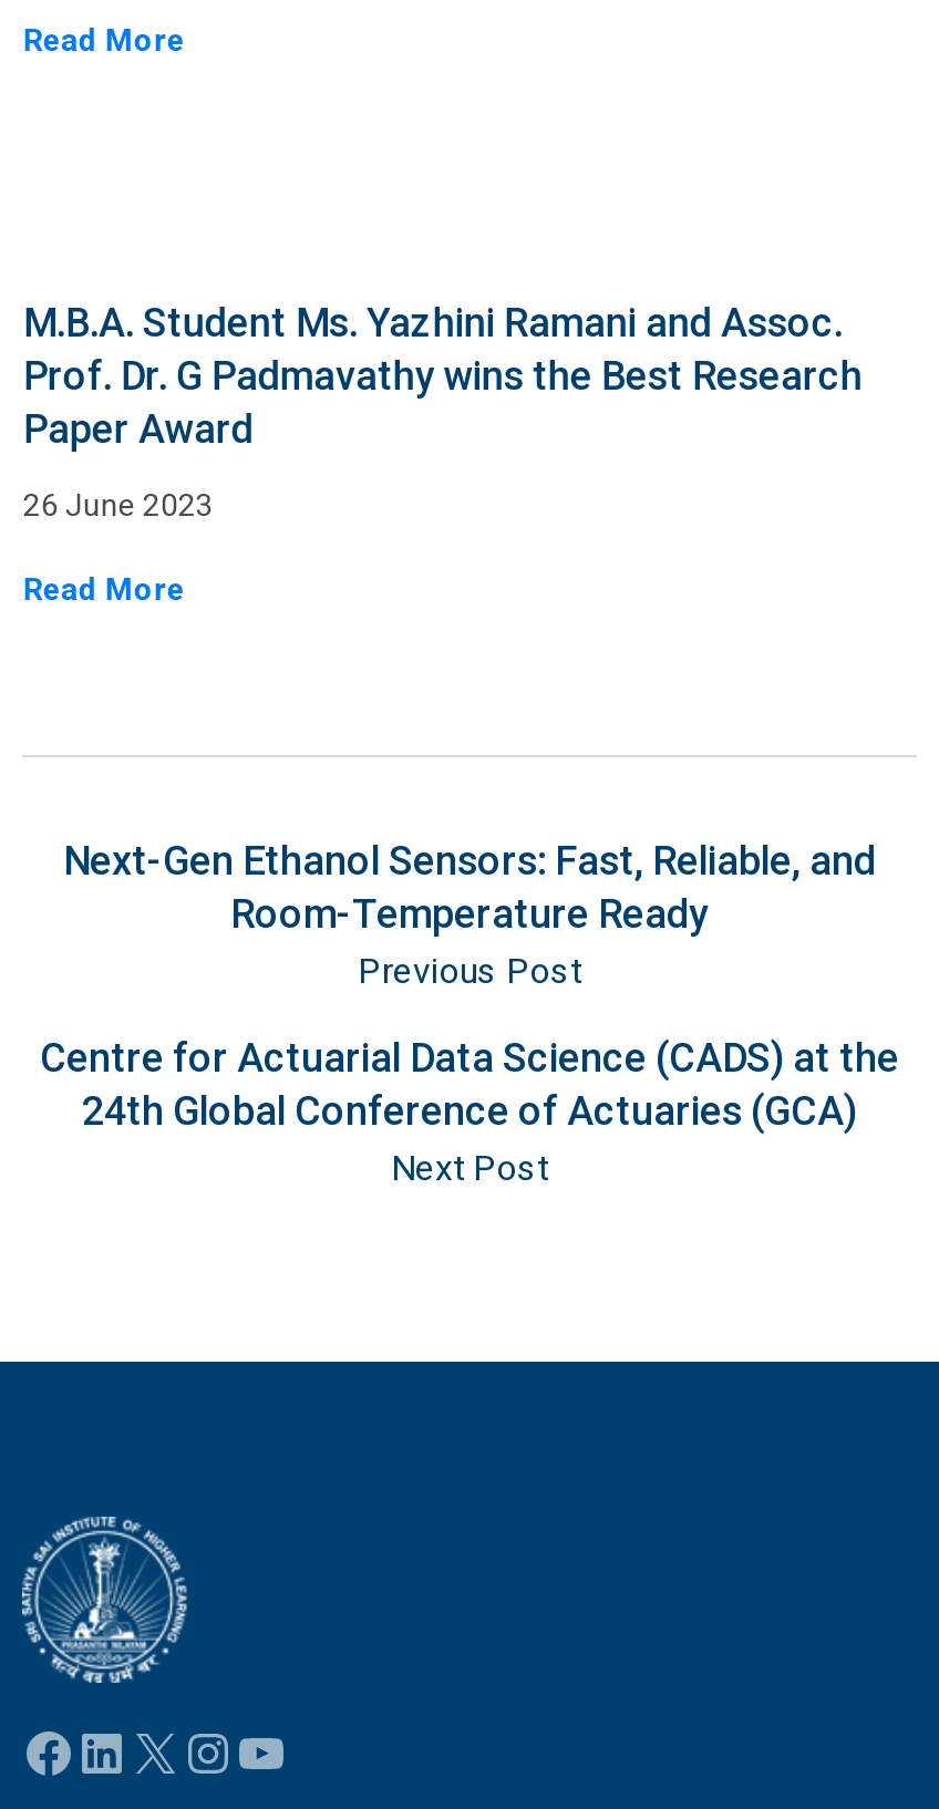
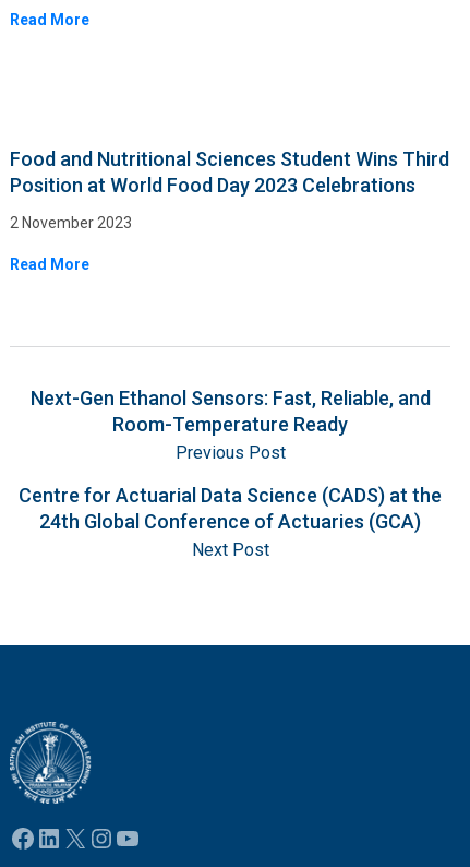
[23,299,862,452] M.B.A. Student Ms. Yazhini Ramani and Assoc. | Prof. Dr. G Padmavathy wins the Best Research | Paper Award -> [10,147,450,197] Food and Nutritional Sciences Student Wins Third | Position at World Food Day 2023 Celebrations
[23,487,213,523] 26 June 2023 -> [10,214,132,231] 2 November 2023

